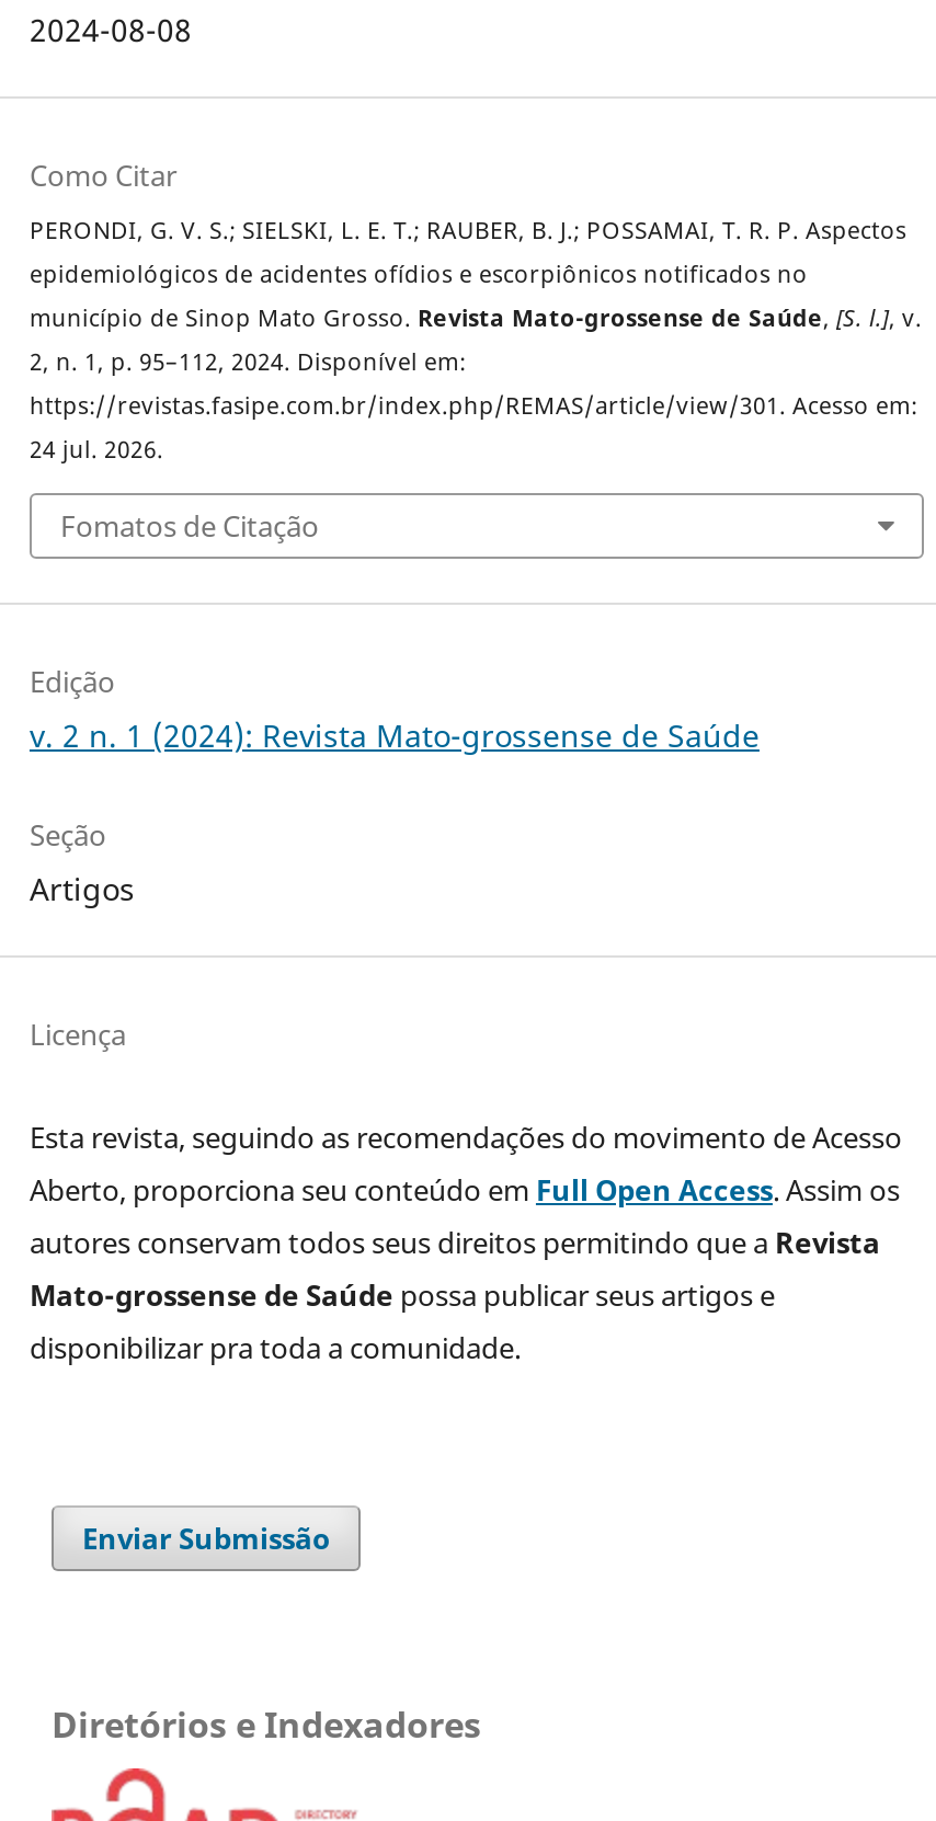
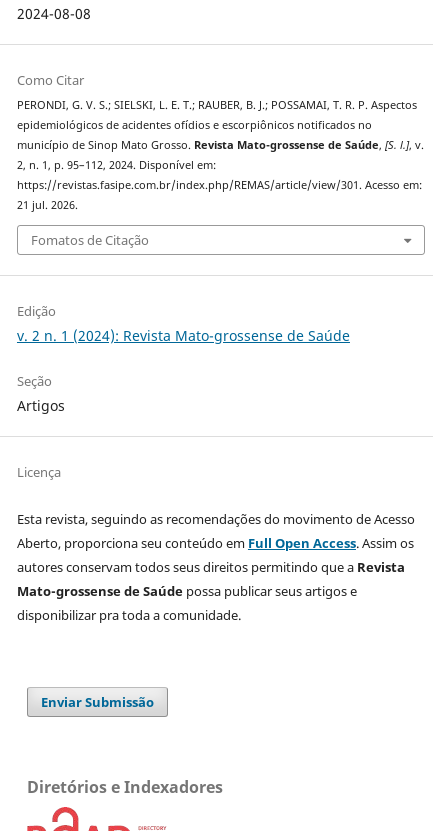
[30,433,163,463] 24 jul. 2026. -> [17,197,78,211] 21 jul. 2026.

